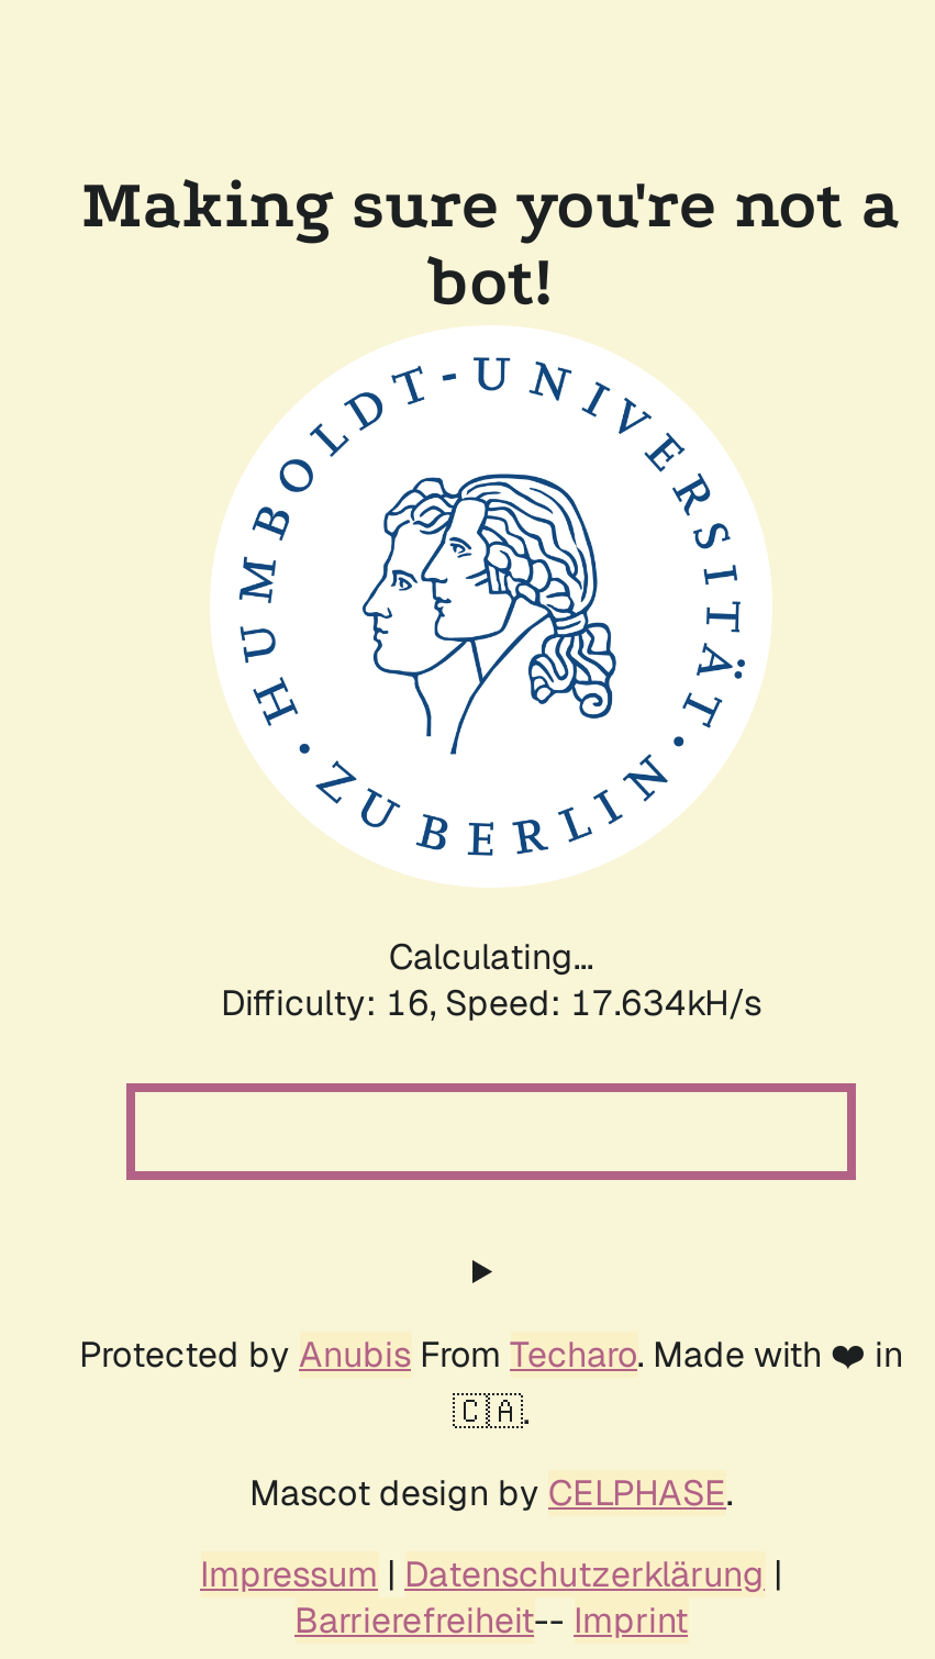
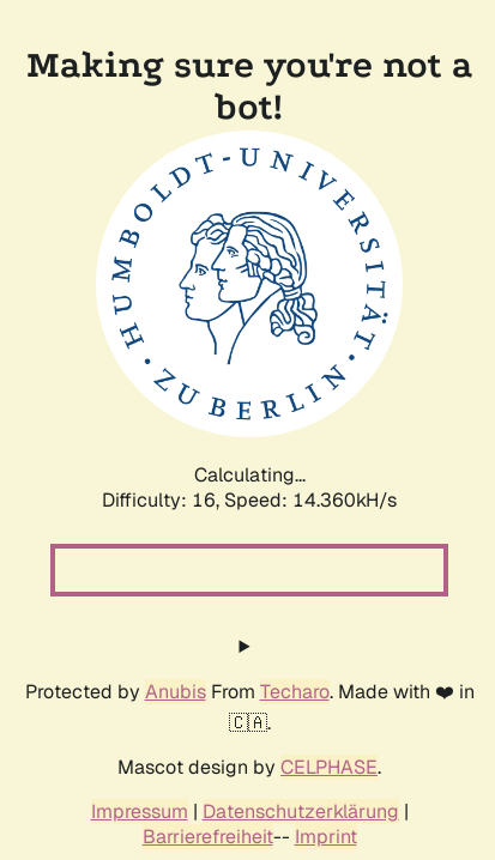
[221,980,761,1026] Difficulty: 16, Speed: 17.634kH/s -> [102,487,397,513] Difficulty: 16, Speed: 14.360kH/s

